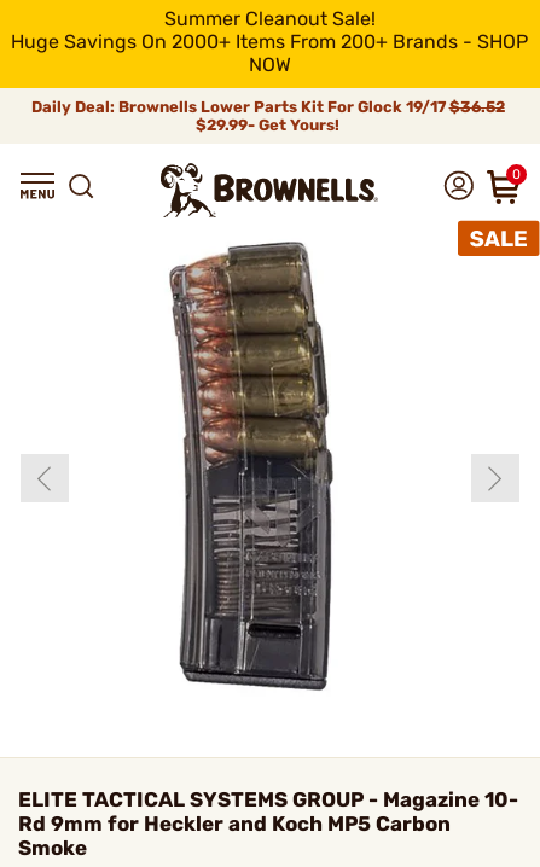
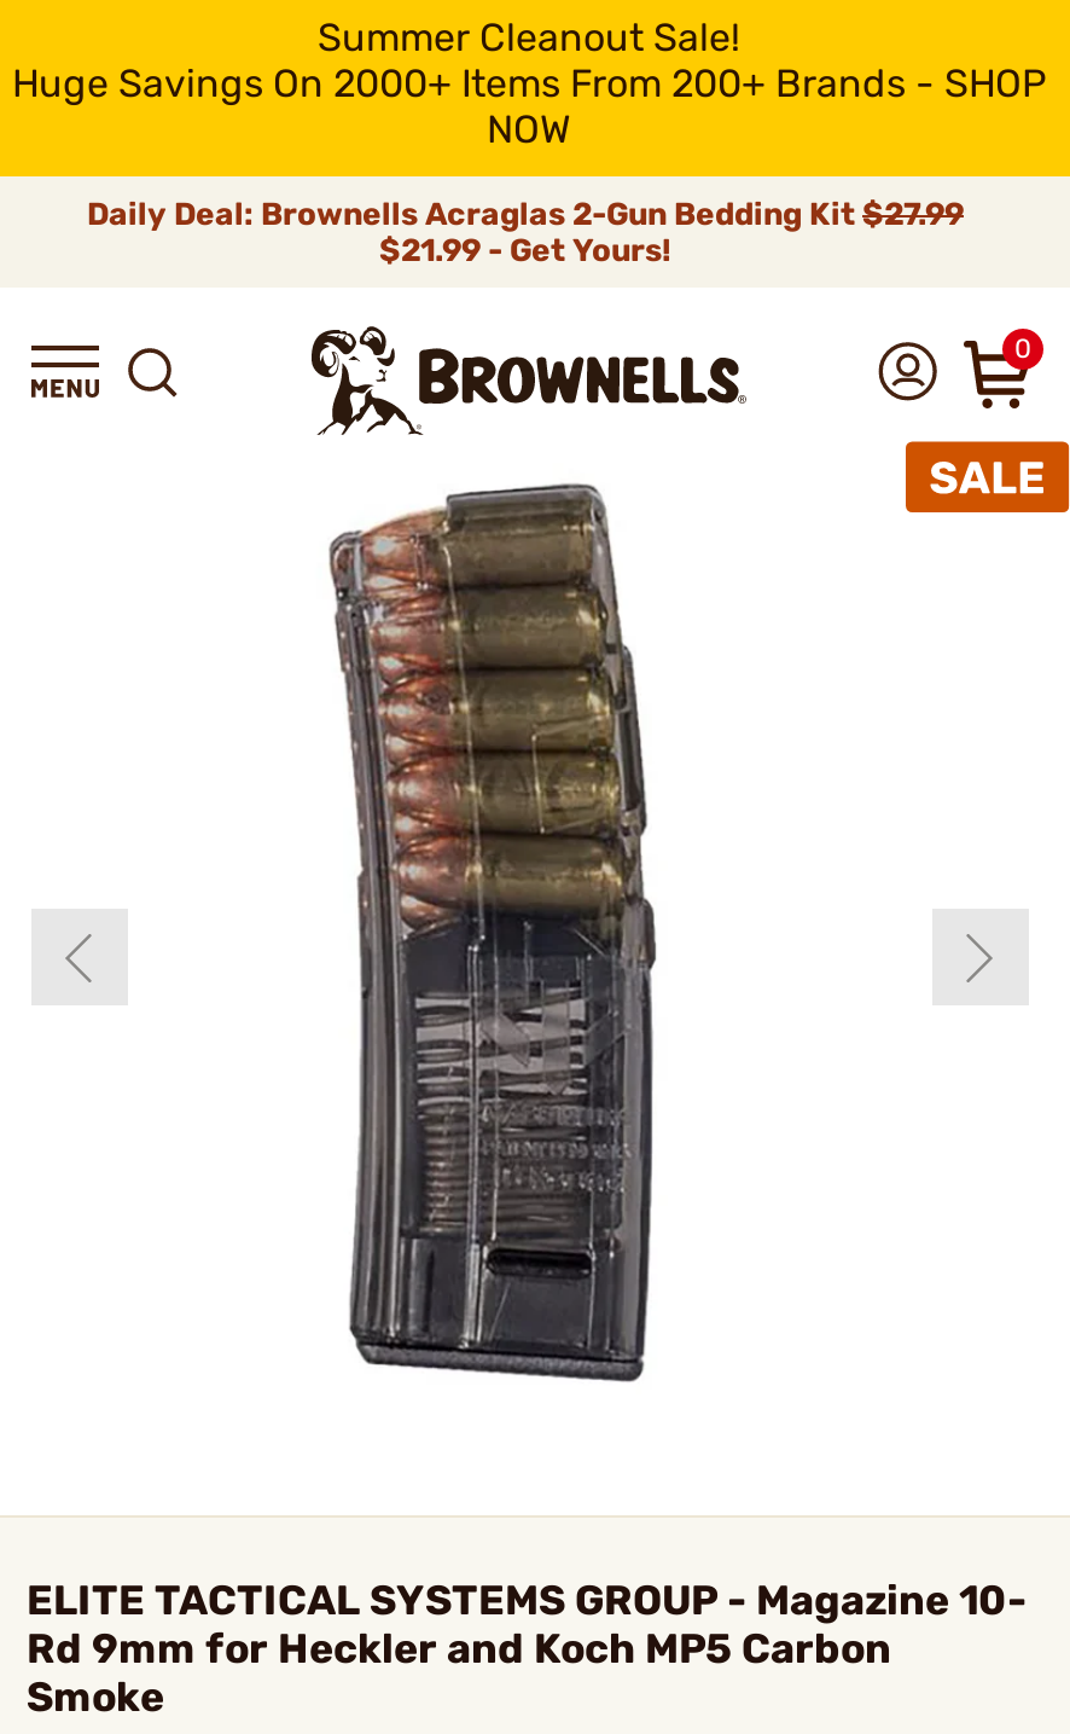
[31,98,504,134] Daily Deal: Brownells Lower Parts Kit For Glock 19/17 $36.52 | $29.99- Get Yours! -> [87,196,964,268] Daily Deal: Brownells Acraglas 2-Gun Bedding Kit $27.99 | $21.99 - Get Yours!

